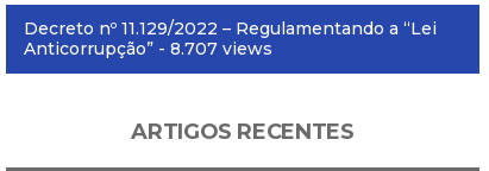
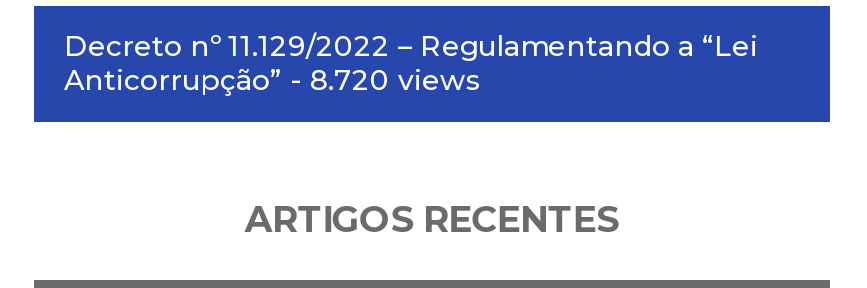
[24,38,272,60] Anticorrupção” - 8.707 views -> [64,63,482,99] Anticorrupção” - 8.720 views

